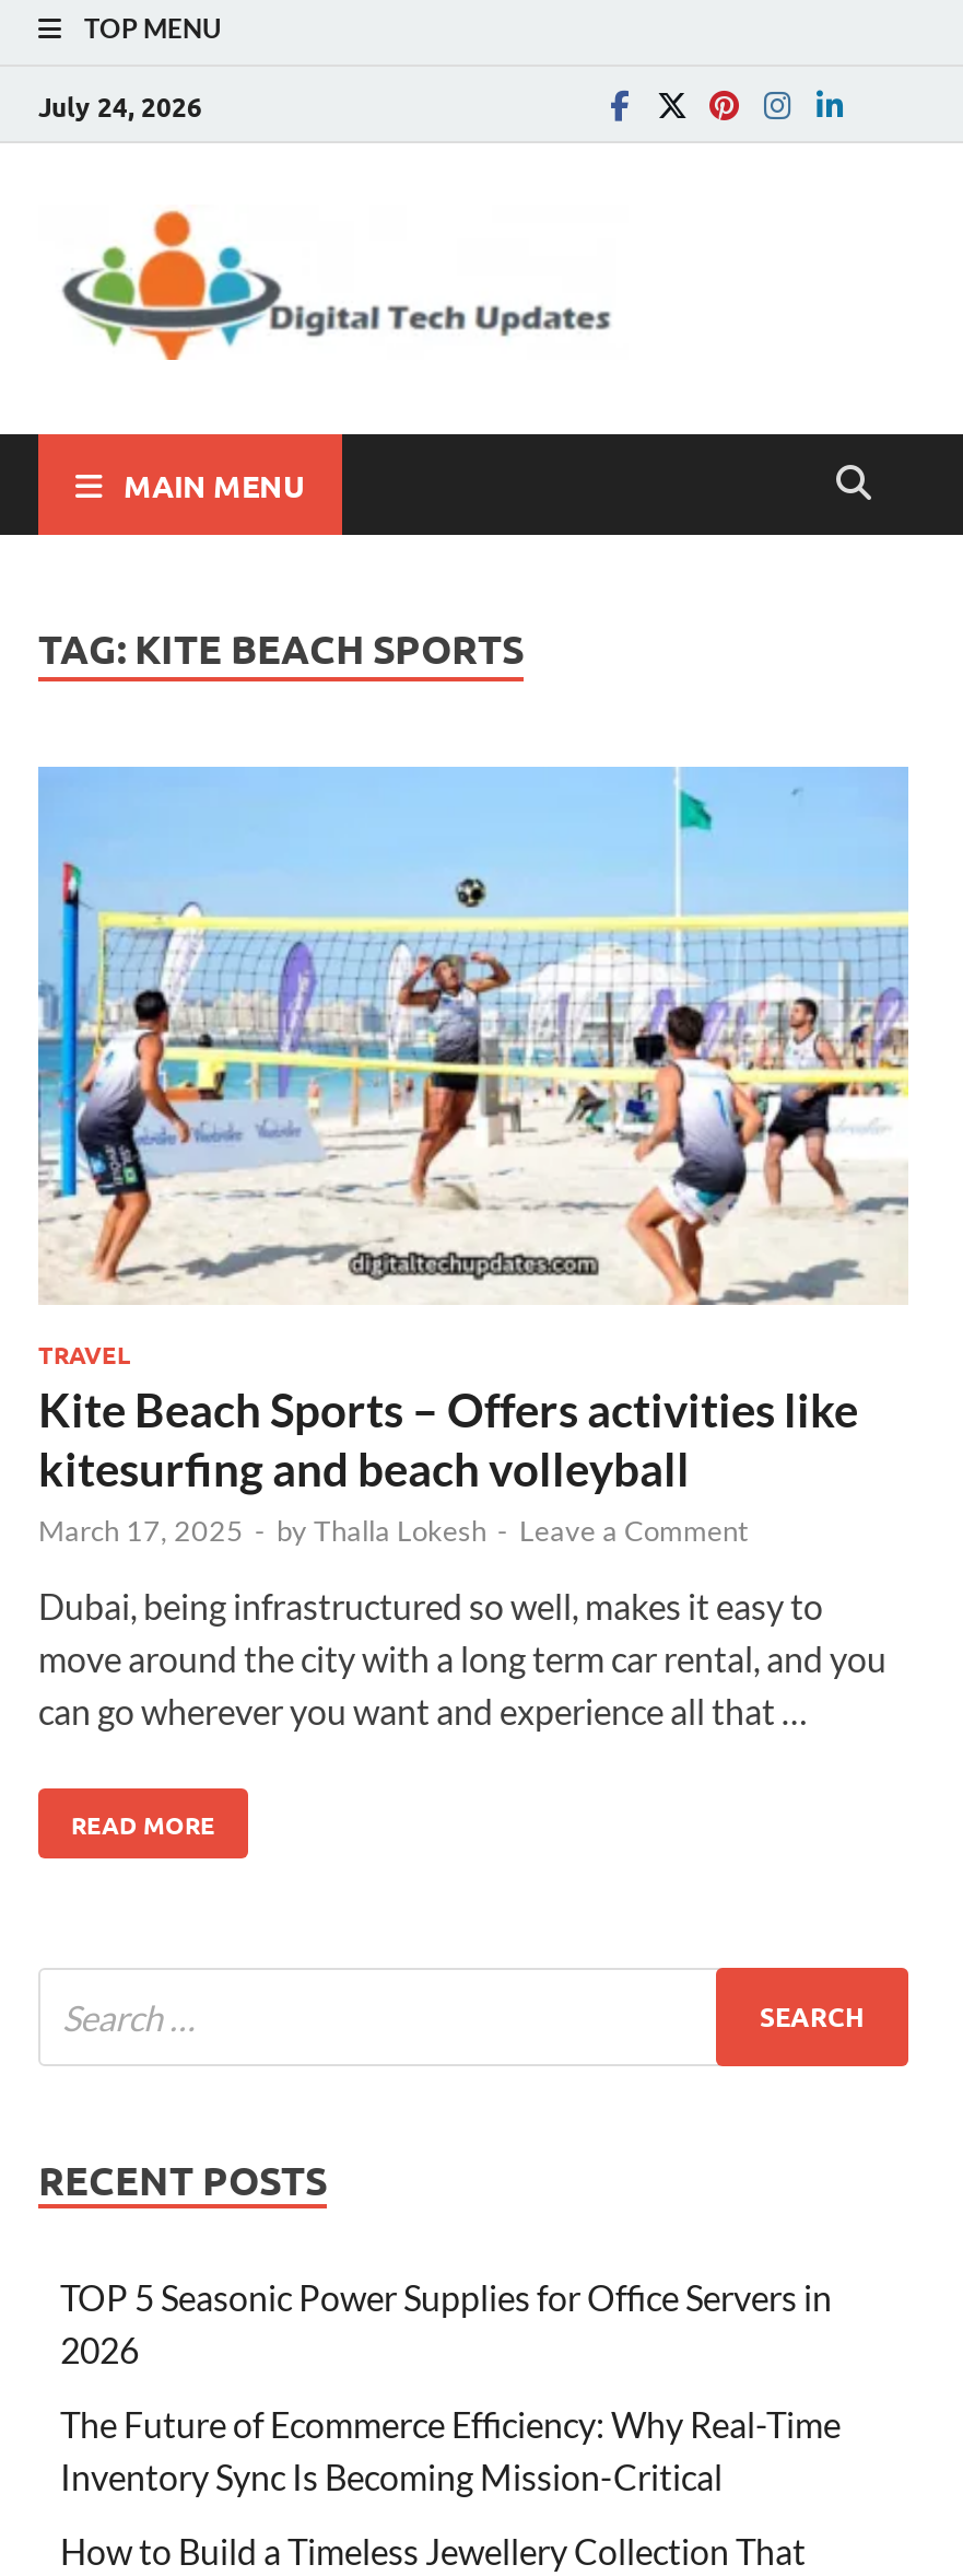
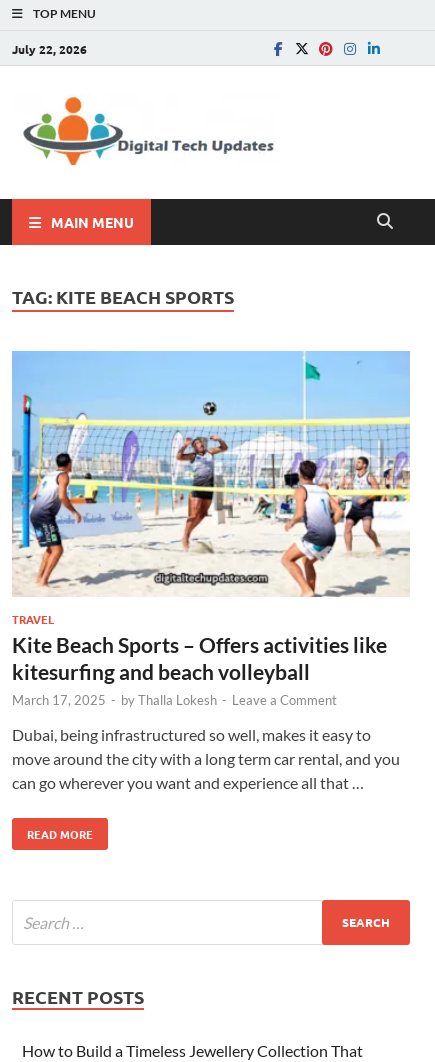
[38,88,202,123] July 24, 2026 -> [12,40,87,56] July 22, 2026
[60,2276,841,2497] TOP 5 Seasonic Power Supplies for Office Servers in | 2026 | The Future of Ecommerce Efficiency: Why Real-Time | Inventory Sync Is Becoming Mission-Critical -> none

